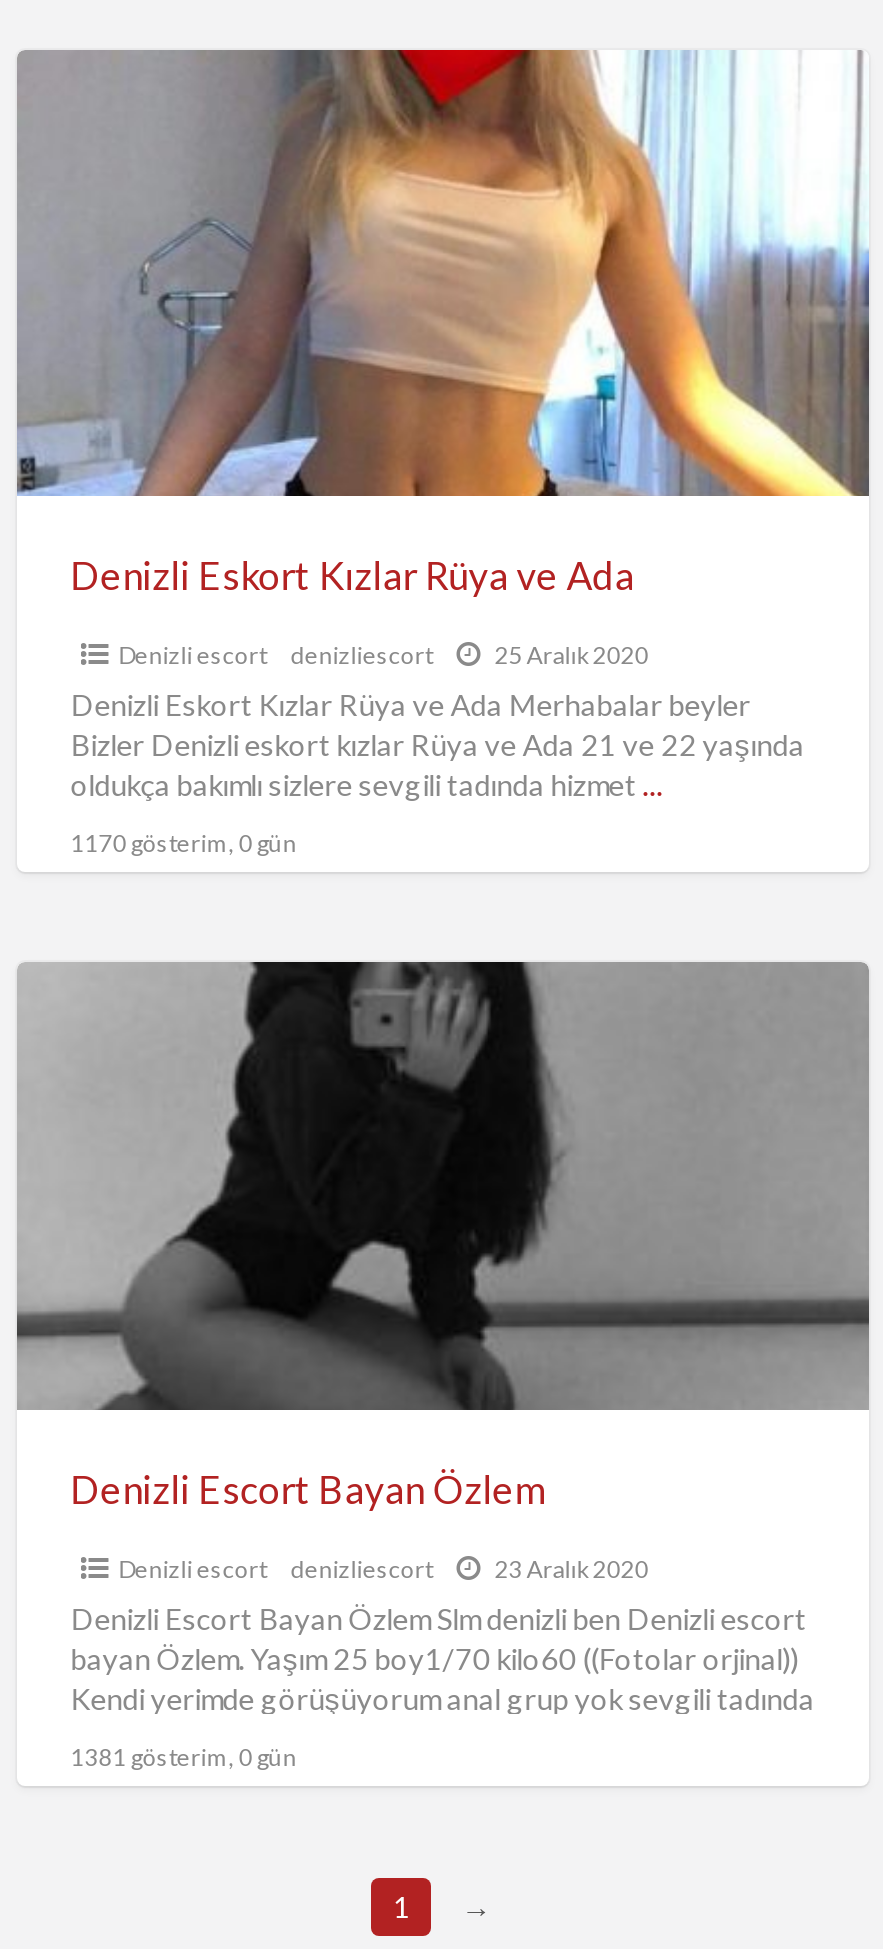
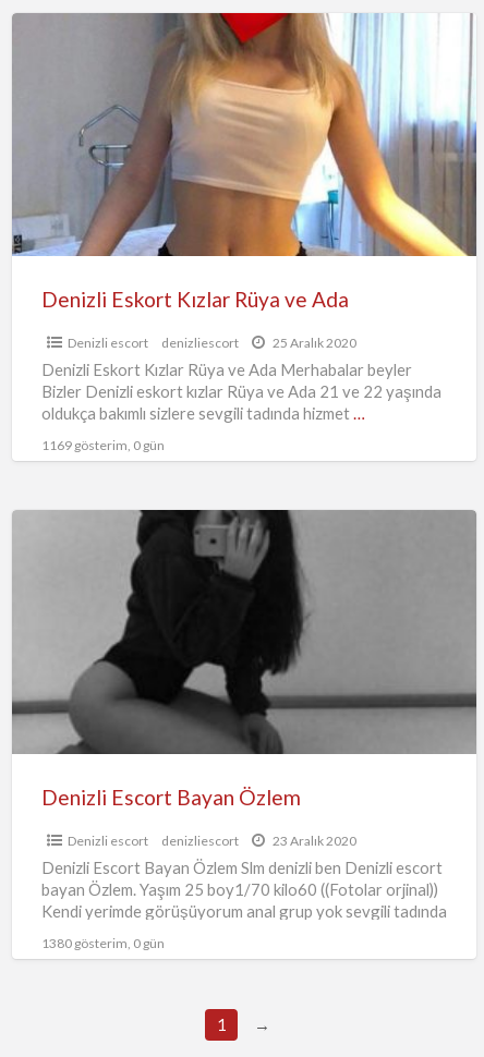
[70,829,296,859] 1170 gösterim, 0 gün -> [41,437,164,454] 1169 gösterim, 0 gün
[70,1741,296,1771] 1381 gösterim, 0 gün -> [41,935,164,951] 1380 gösterim, 0 gün

